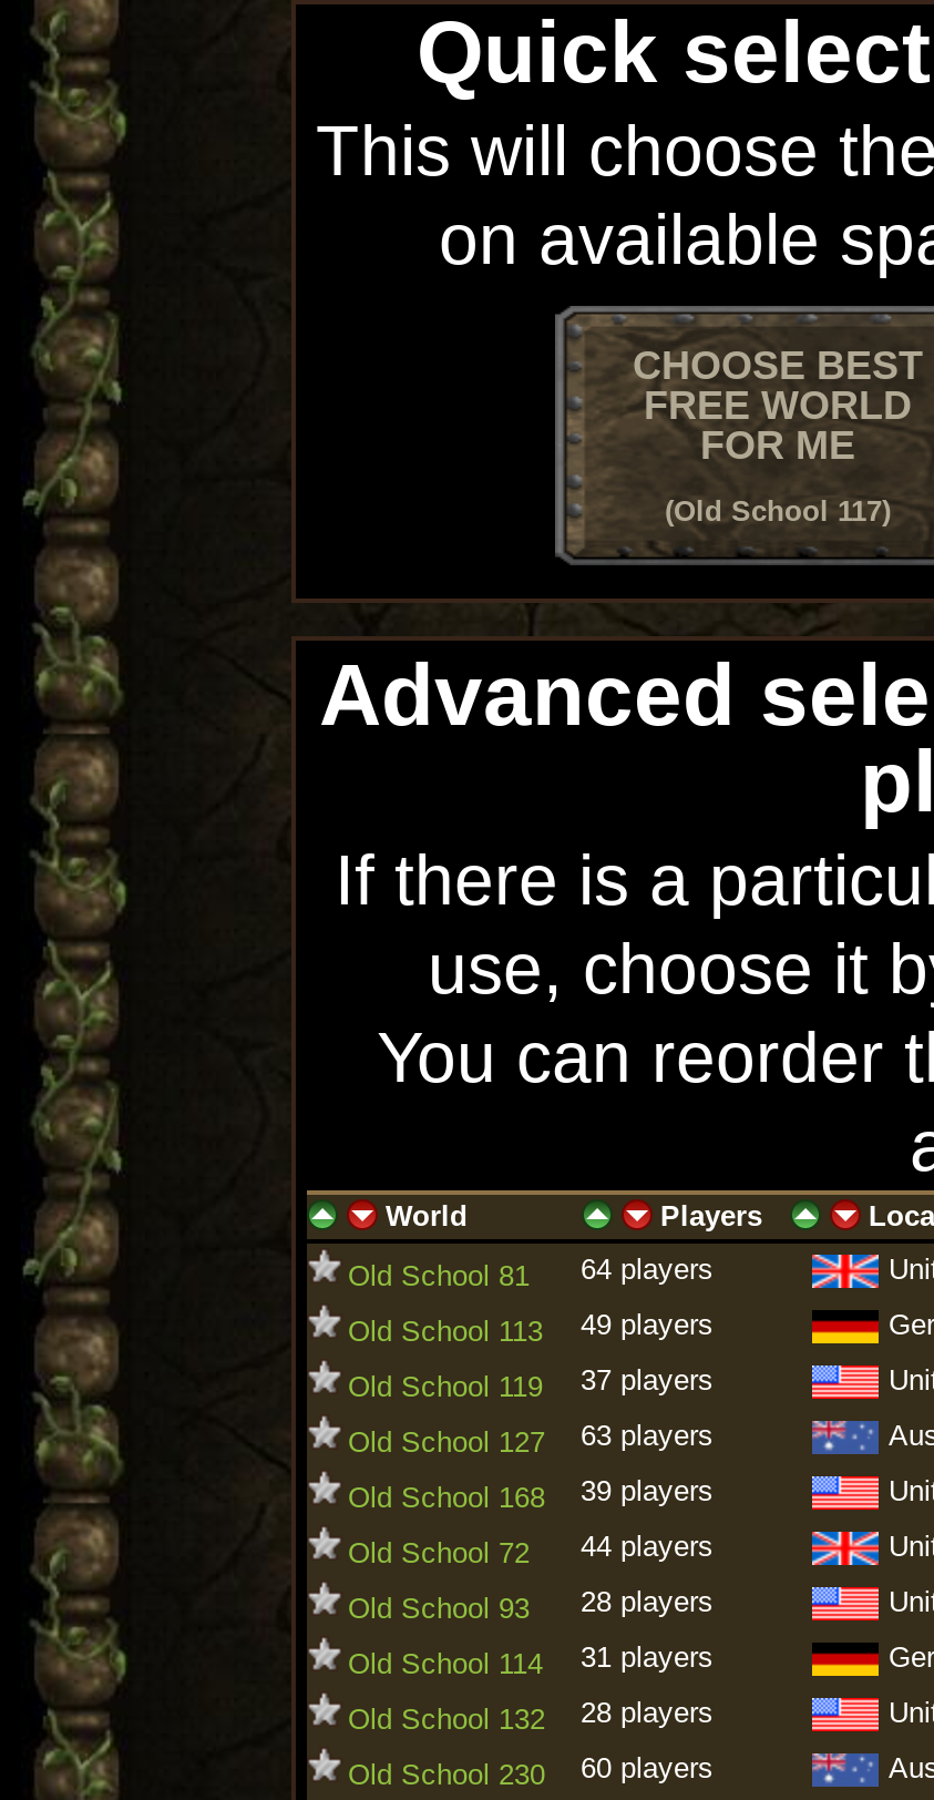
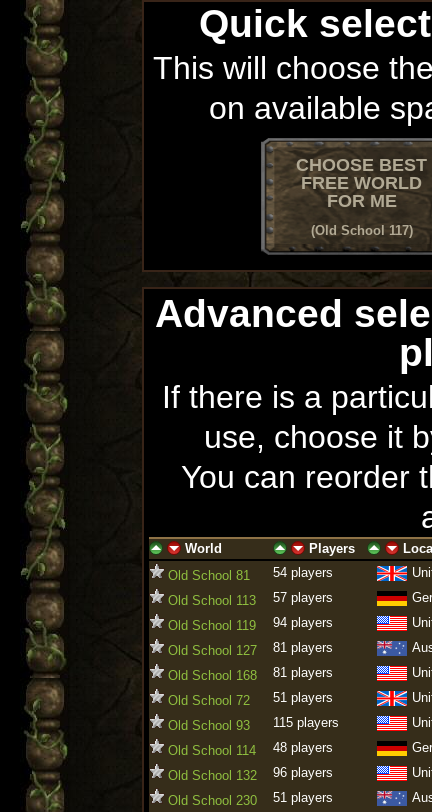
[348,1252,714,1292] Old School 81 64 players -> [167,565,332,583] Old School 81 54 players
[348,1308,714,1348] Old School 113 49 players -> [167,590,332,608] Old School 113 57 players
[348,1363,714,1403] Old School 119 37 players -> [167,615,332,633] Old School 119 94 players
[348,1419,714,1459] Old School 127 63 players -> [167,640,332,658] Old School 127 81 players
[348,1474,714,1514] Old School 168 39 players -> [167,665,332,683] Old School 168 81 players
[348,1530,714,1569] Old School 72 44 players -> [167,690,332,708] Old School 72 51 players
[348,1585,714,1625] Old School 93 28 players -> [167,715,338,733] Old School 93 115 players
[348,1640,714,1680] Old School 114 31 players -> [167,740,332,758] Old School 114 48 players
[348,1696,714,1736] Old School 132 28 players -> [167,765,332,783] Old School 132 96 players
[348,1751,714,1791] Old School 230 60 players -> [167,790,332,808] Old School 230 51 players

